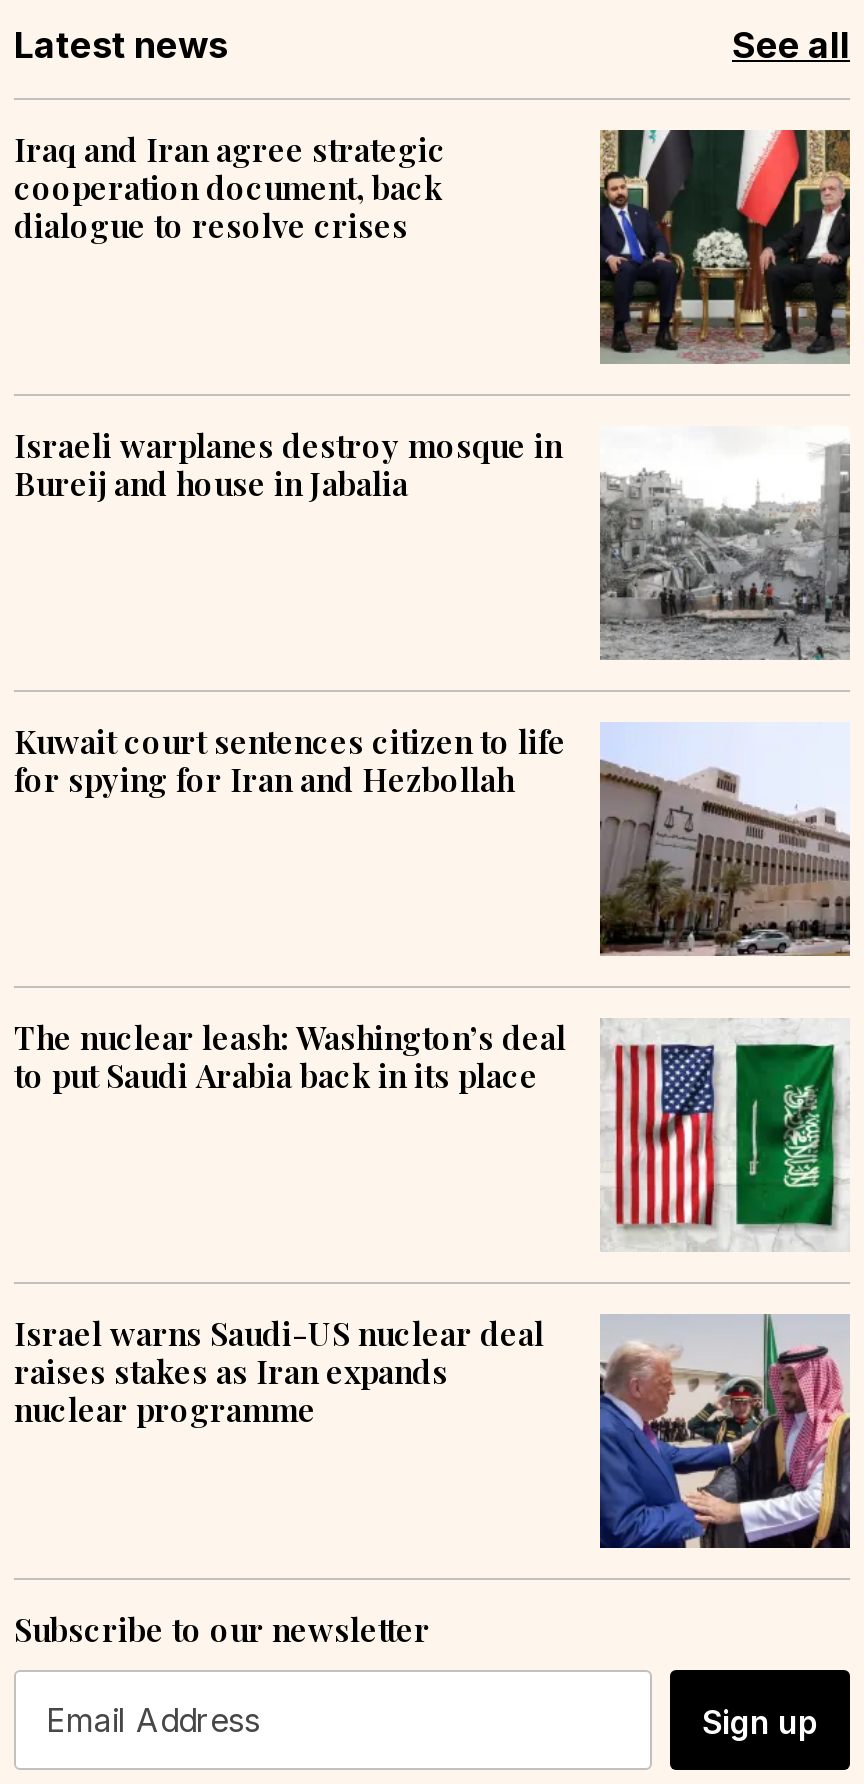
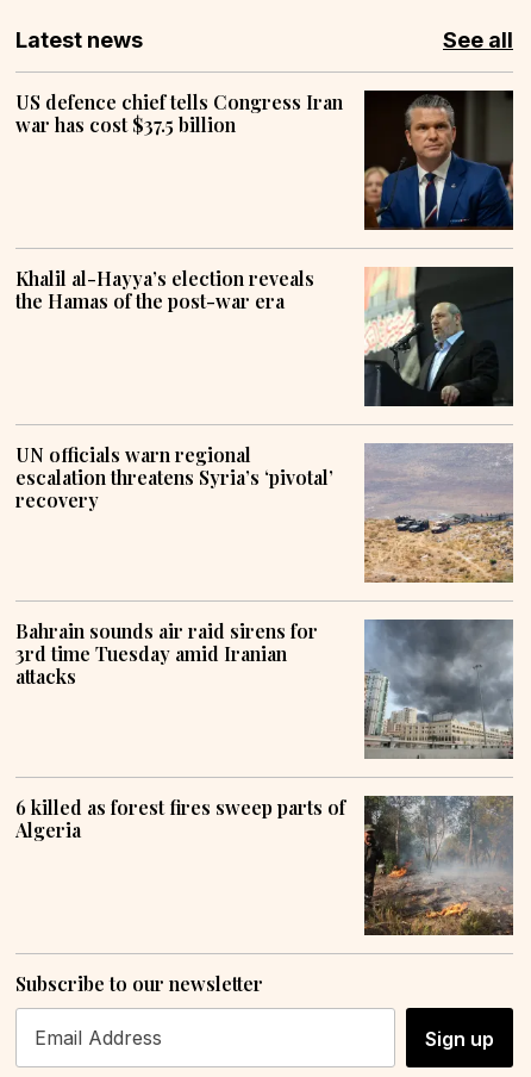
[14,128,446,246] Iraq and Iran agree strategic | cooperation document, back | dialogue to resolve crises -> [15,89,343,137] US defence chief tells Congress Iran | war has cost $37.5 billion
[598,128,852,362] [image] -> [363,89,514,230] [image]
[14,424,562,504] Israeli warplanes destroy mosque in | Bureij and house in Jabalia -> [15,266,314,313] Khalil al-Hayya’s election reveals | the Hamas of the post-war era
[598,426,850,660] [image] -> [364,266,514,406] [image]
[14,720,850,956] [image] | Kuwait court sentences citizen to life | for spying for Iran and Hezbollah -> [15,442,513,583] [image] | UN officials warn regional | escalation threatens Syria’s ‘pivotal’ | recovery
[14,1016,850,1252] [image] | The nuclear leash: Washington’s deal | to put Saudi Arabia back in its place -> [15,618,514,760] [image] | Bahrain sounds air raid sirens for | 3rd time Tuesday amid Iranian | attacks
[14,1312,850,1550] [image] | Israel warns Saudi-US nuclear deal | raises stakes as Iran expands | nuclear programme -> [15,795,513,936] [image] | 6 killed as forest fires sweep parts of | Algeria

